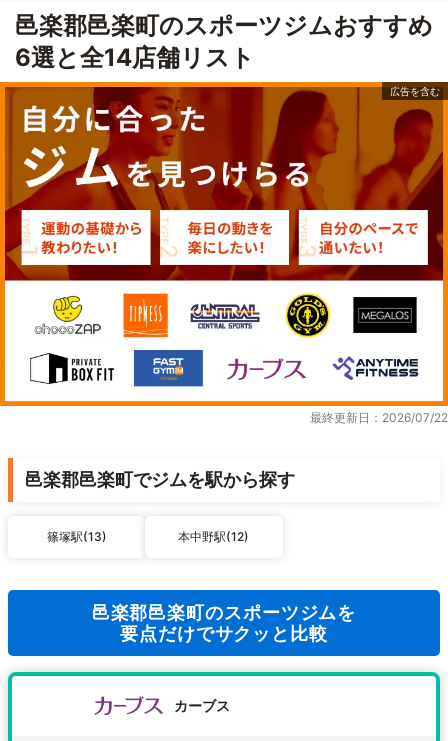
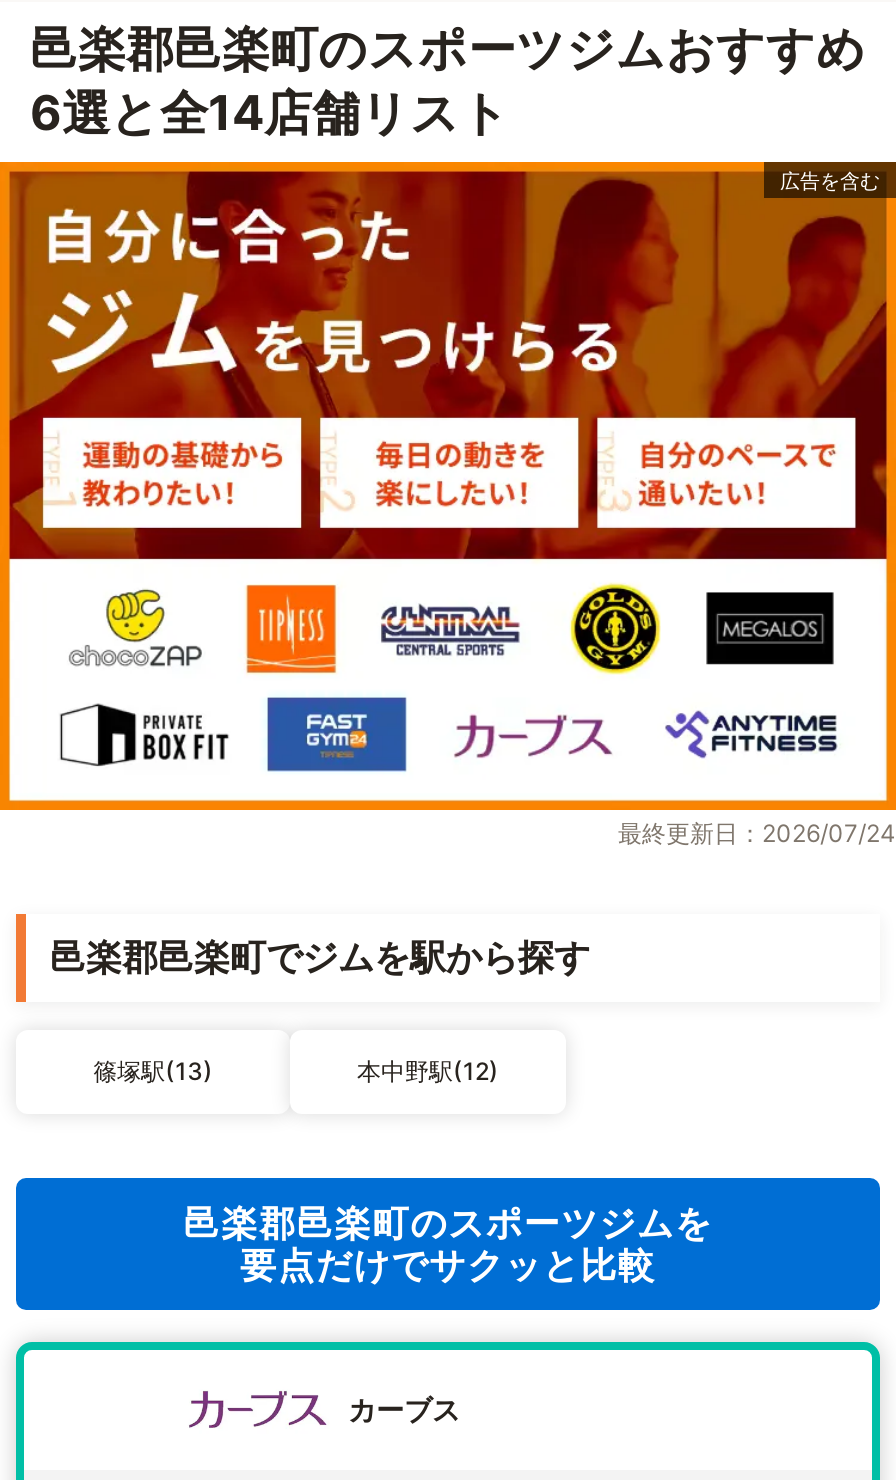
[310,410,448,425] 最終更新日：2026/07/22 -> [618,818,896,848] 最終更新日：2026/07/24

